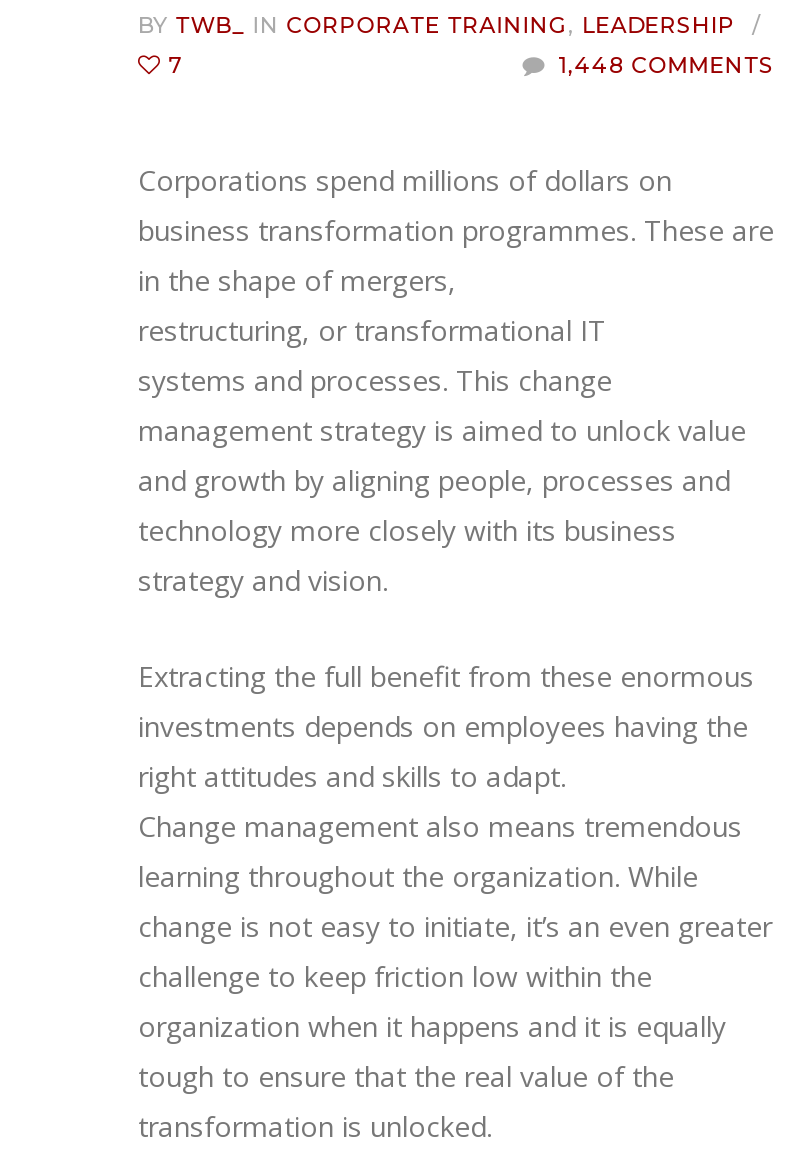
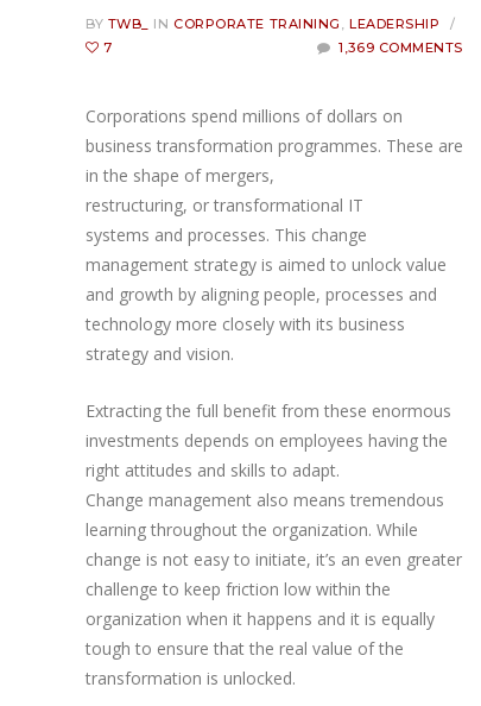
[552,51,774,79] 1,448 COMMENTS -> [335,39,463,56] 1,369 COMMENTS

